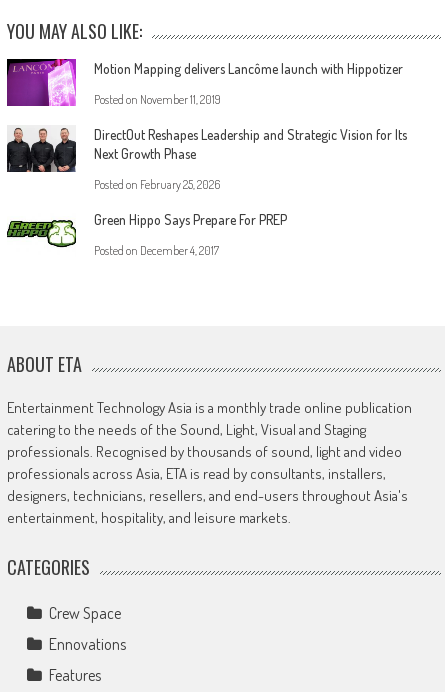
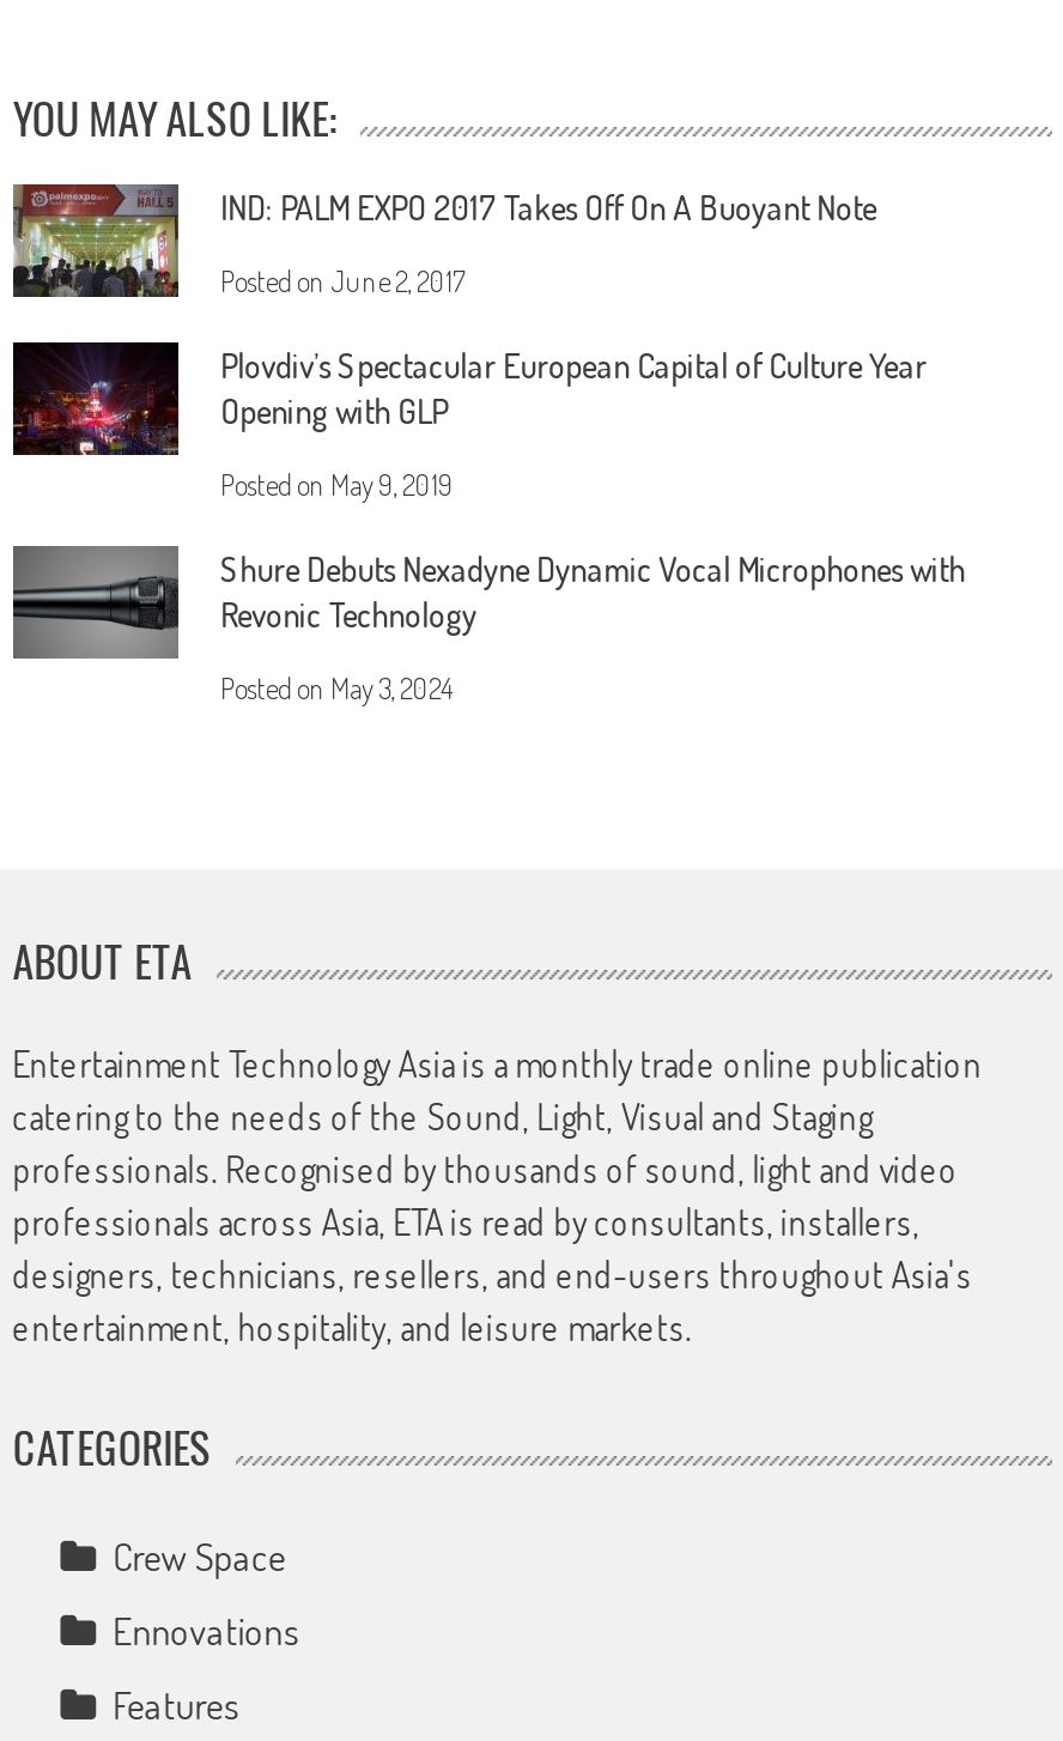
[6,58,403,107] [image] | Motion Mapping delivers Lancôme launch with Hippotizer -> [11,182,876,299] [image] | IND: PALM EXPO 2017 Takes Off On A Buoyant Note
[94,92,221,107] Posted on November 11, 2019 -> [221,264,465,300] Posted on June 2, 2017
[6,125,407,173] [image] | DirectOut Reshapes Leadership and Strategic Vision for Its | Next Growth Phase -> [11,340,927,457] [image] | Plovdiv’s Spectacular European Capital of Culture Year | Opening with GLP
[94,177,220,192] Posted on February 25, 2026 -> [221,468,453,504] Posted on May 9, 2019
[7,210,287,248] [image] | Green Hippo Says Prepare For PREP -> [11,544,965,661] [image] | Shure Debuts Nexadyne Dynamic Vocal Microphones with | Revonic Technology
[94,243,219,258] Posted on December 4, 2017 -> [221,671,453,707] Posted on May 3, 2024

